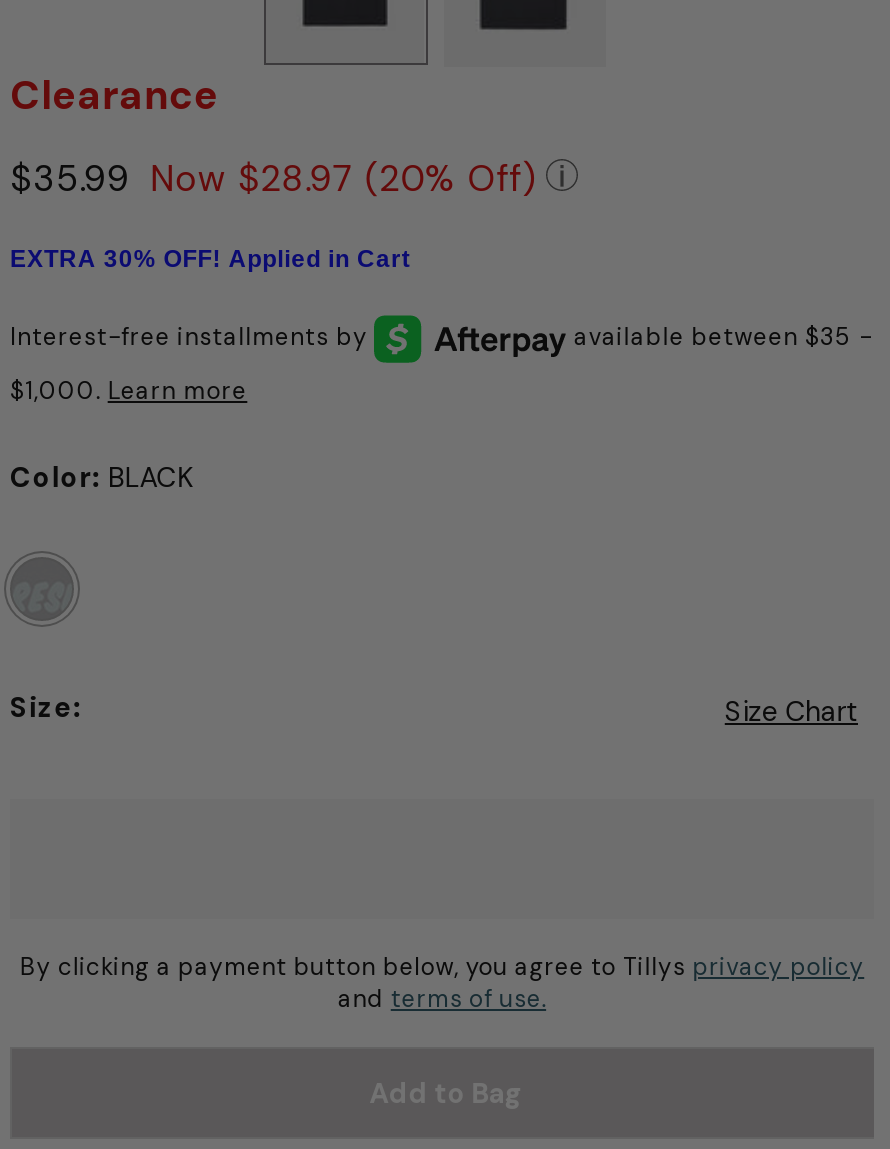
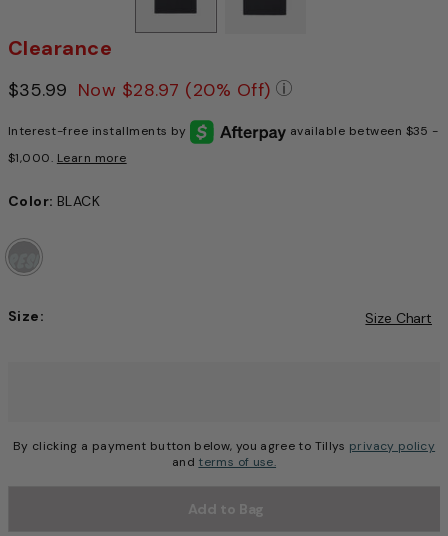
[10,244,411,272] EXTRA 30% OFF! Applied in Cart -> none

